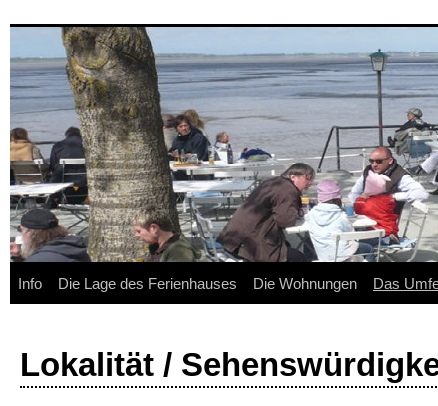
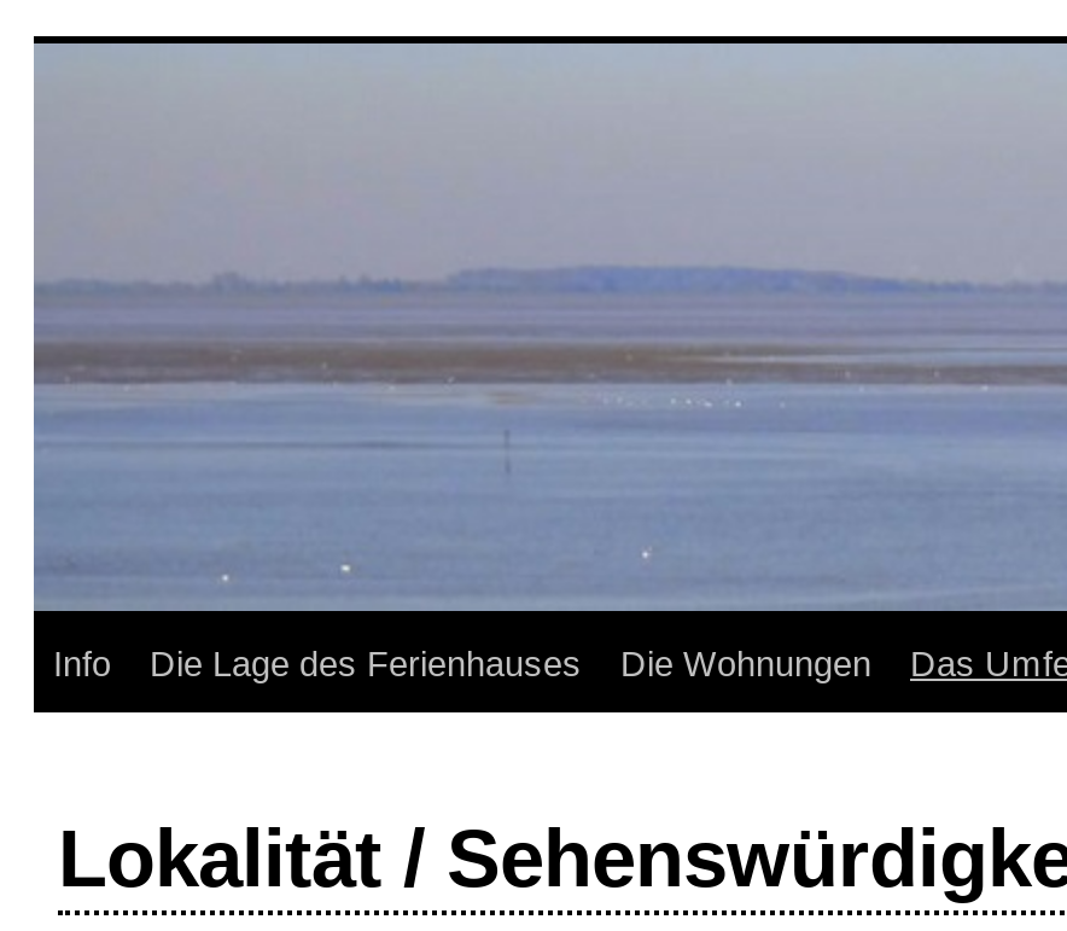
[9,27,435,263] [image] -> [31,43,1060,613] [image]

